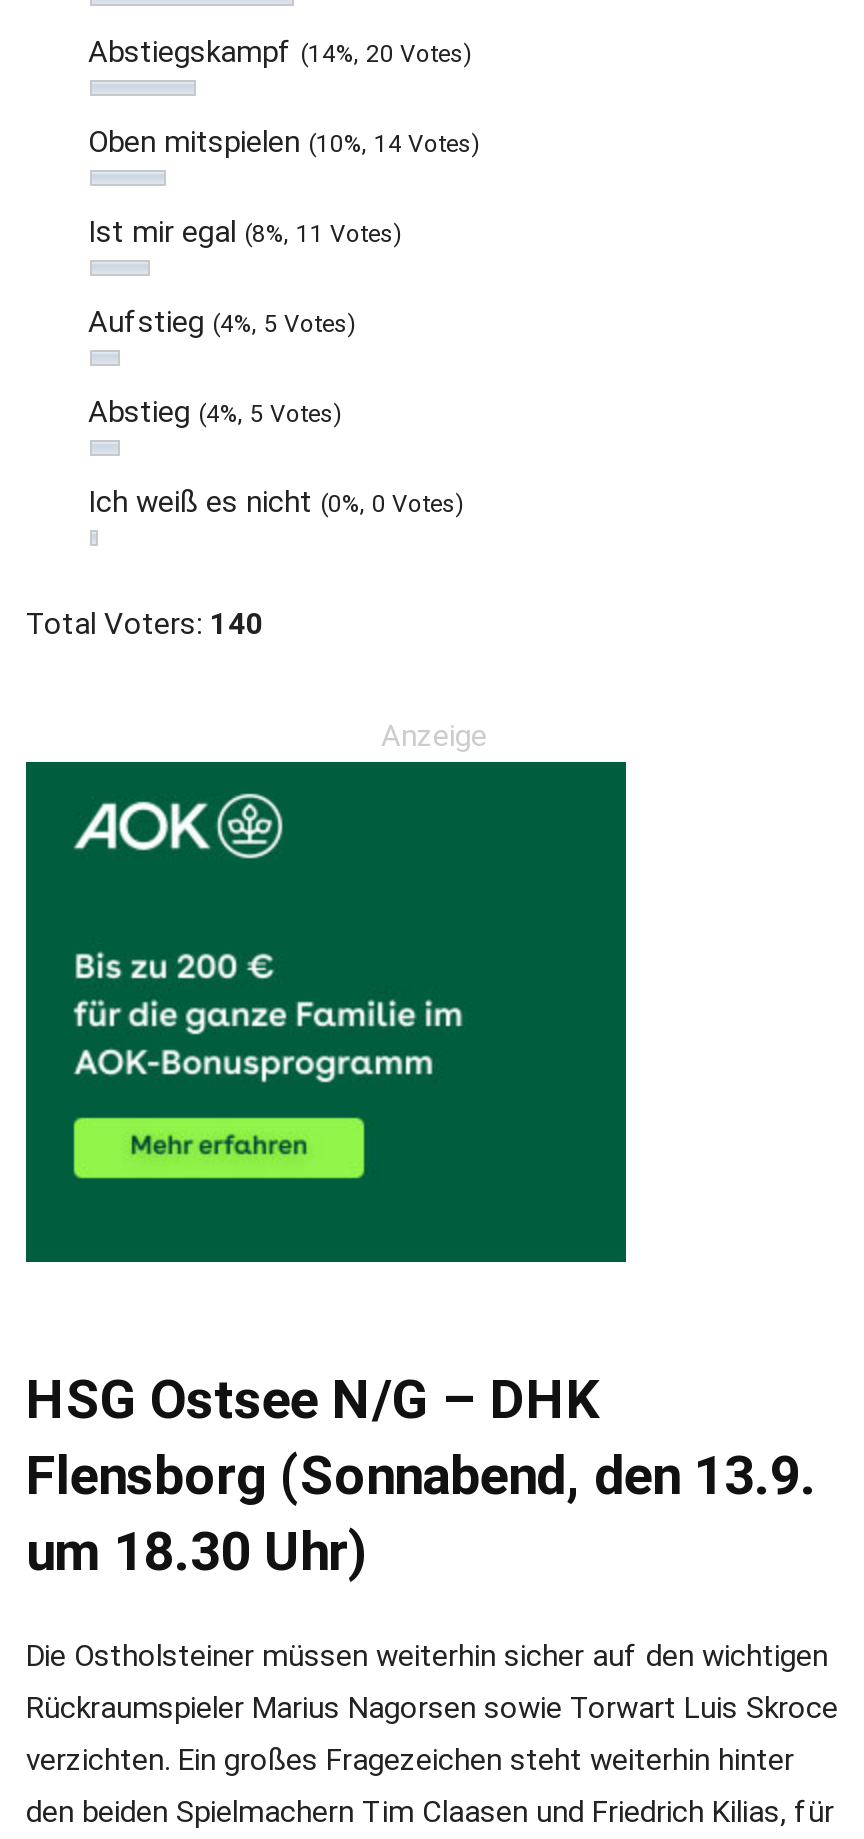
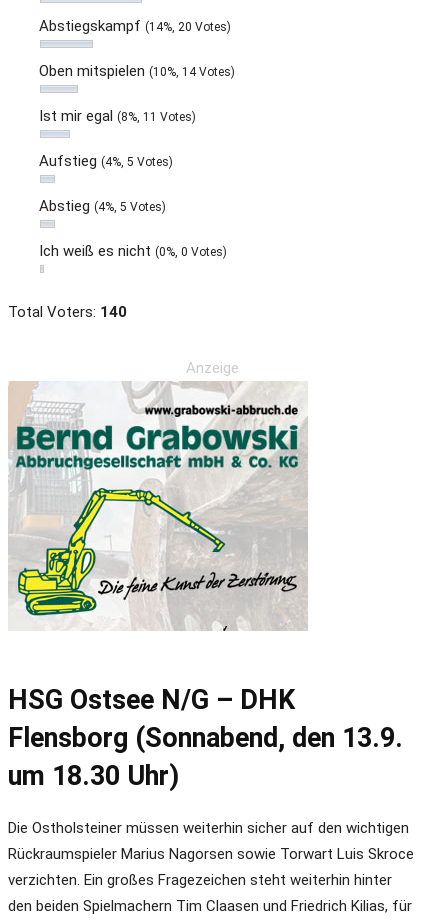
[24,760,628,1264] [image] -> [8,381,308,632] [image]

